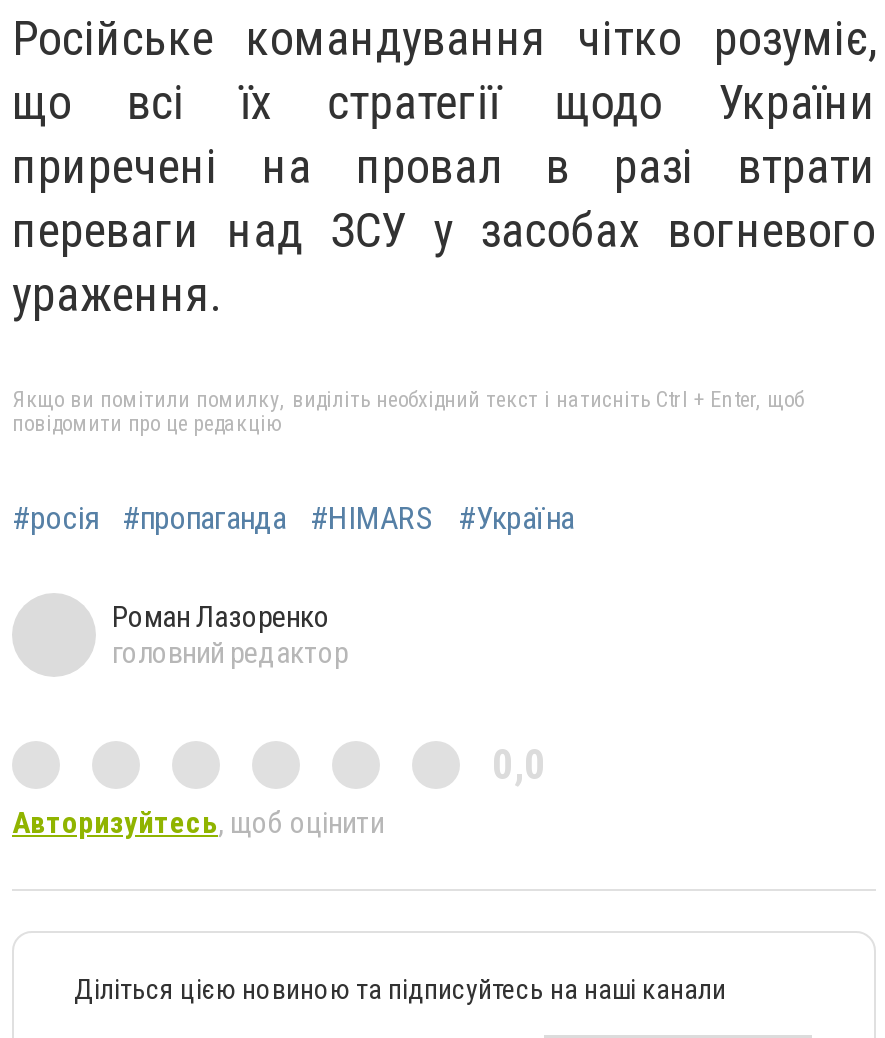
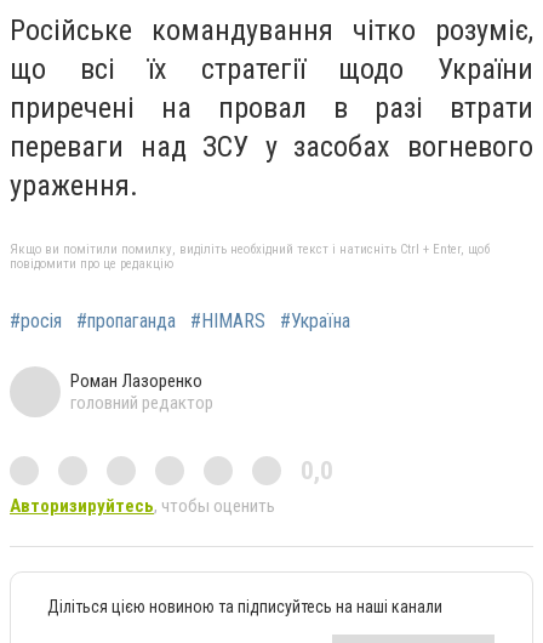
[12,805,384,841] Авторизуйтесь, щоб оцінити -> [10,495,275,517] Авторизируйтесь, чтобы оценить

